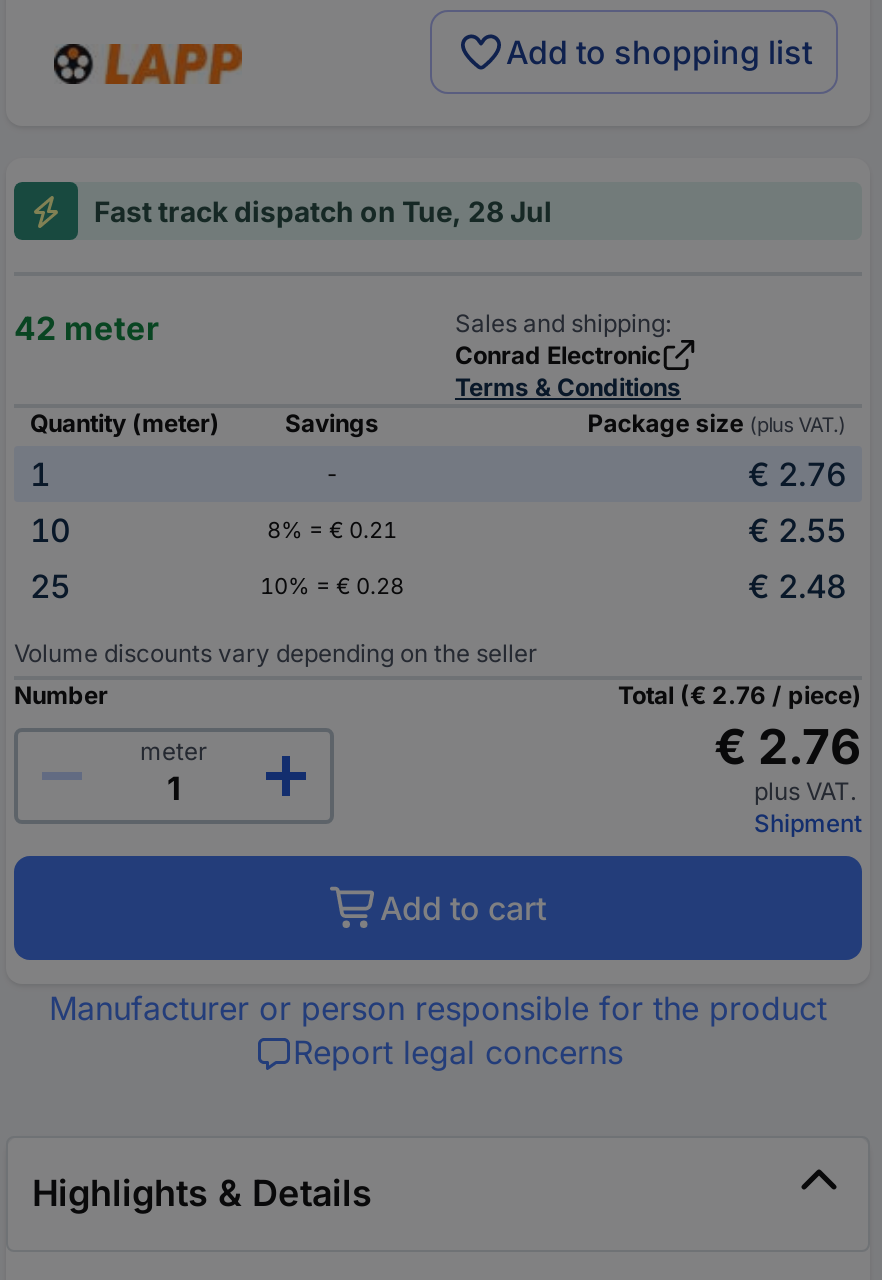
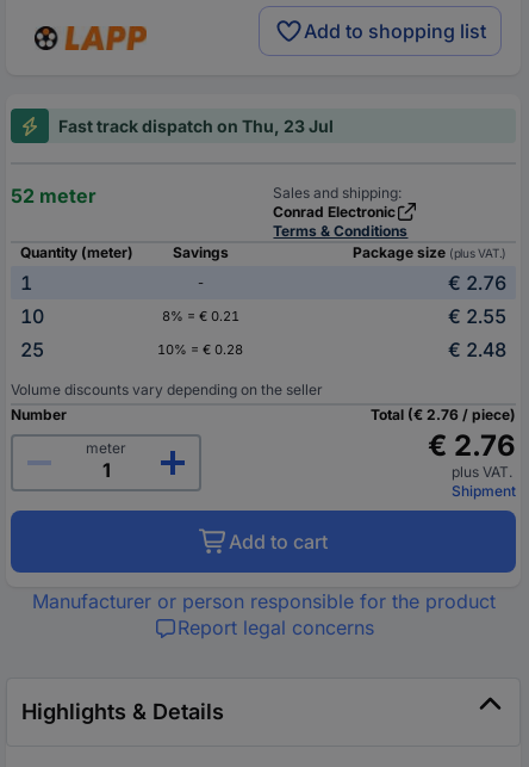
[94,194,552,228] Fast track dispatch on Tue, 28 Jul -> [58,116,334,136] Fast track dispatch on Thu, 23 Jul
[14,308,160,348] 42 meter -> [11,184,97,208] 52 meter

